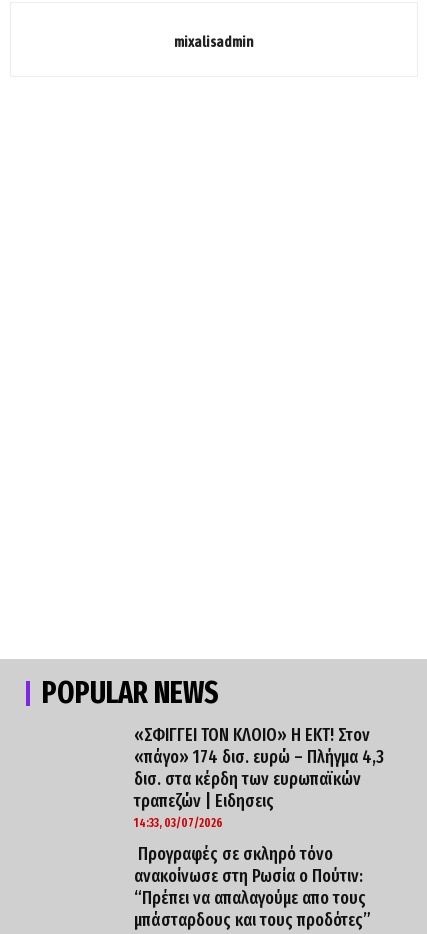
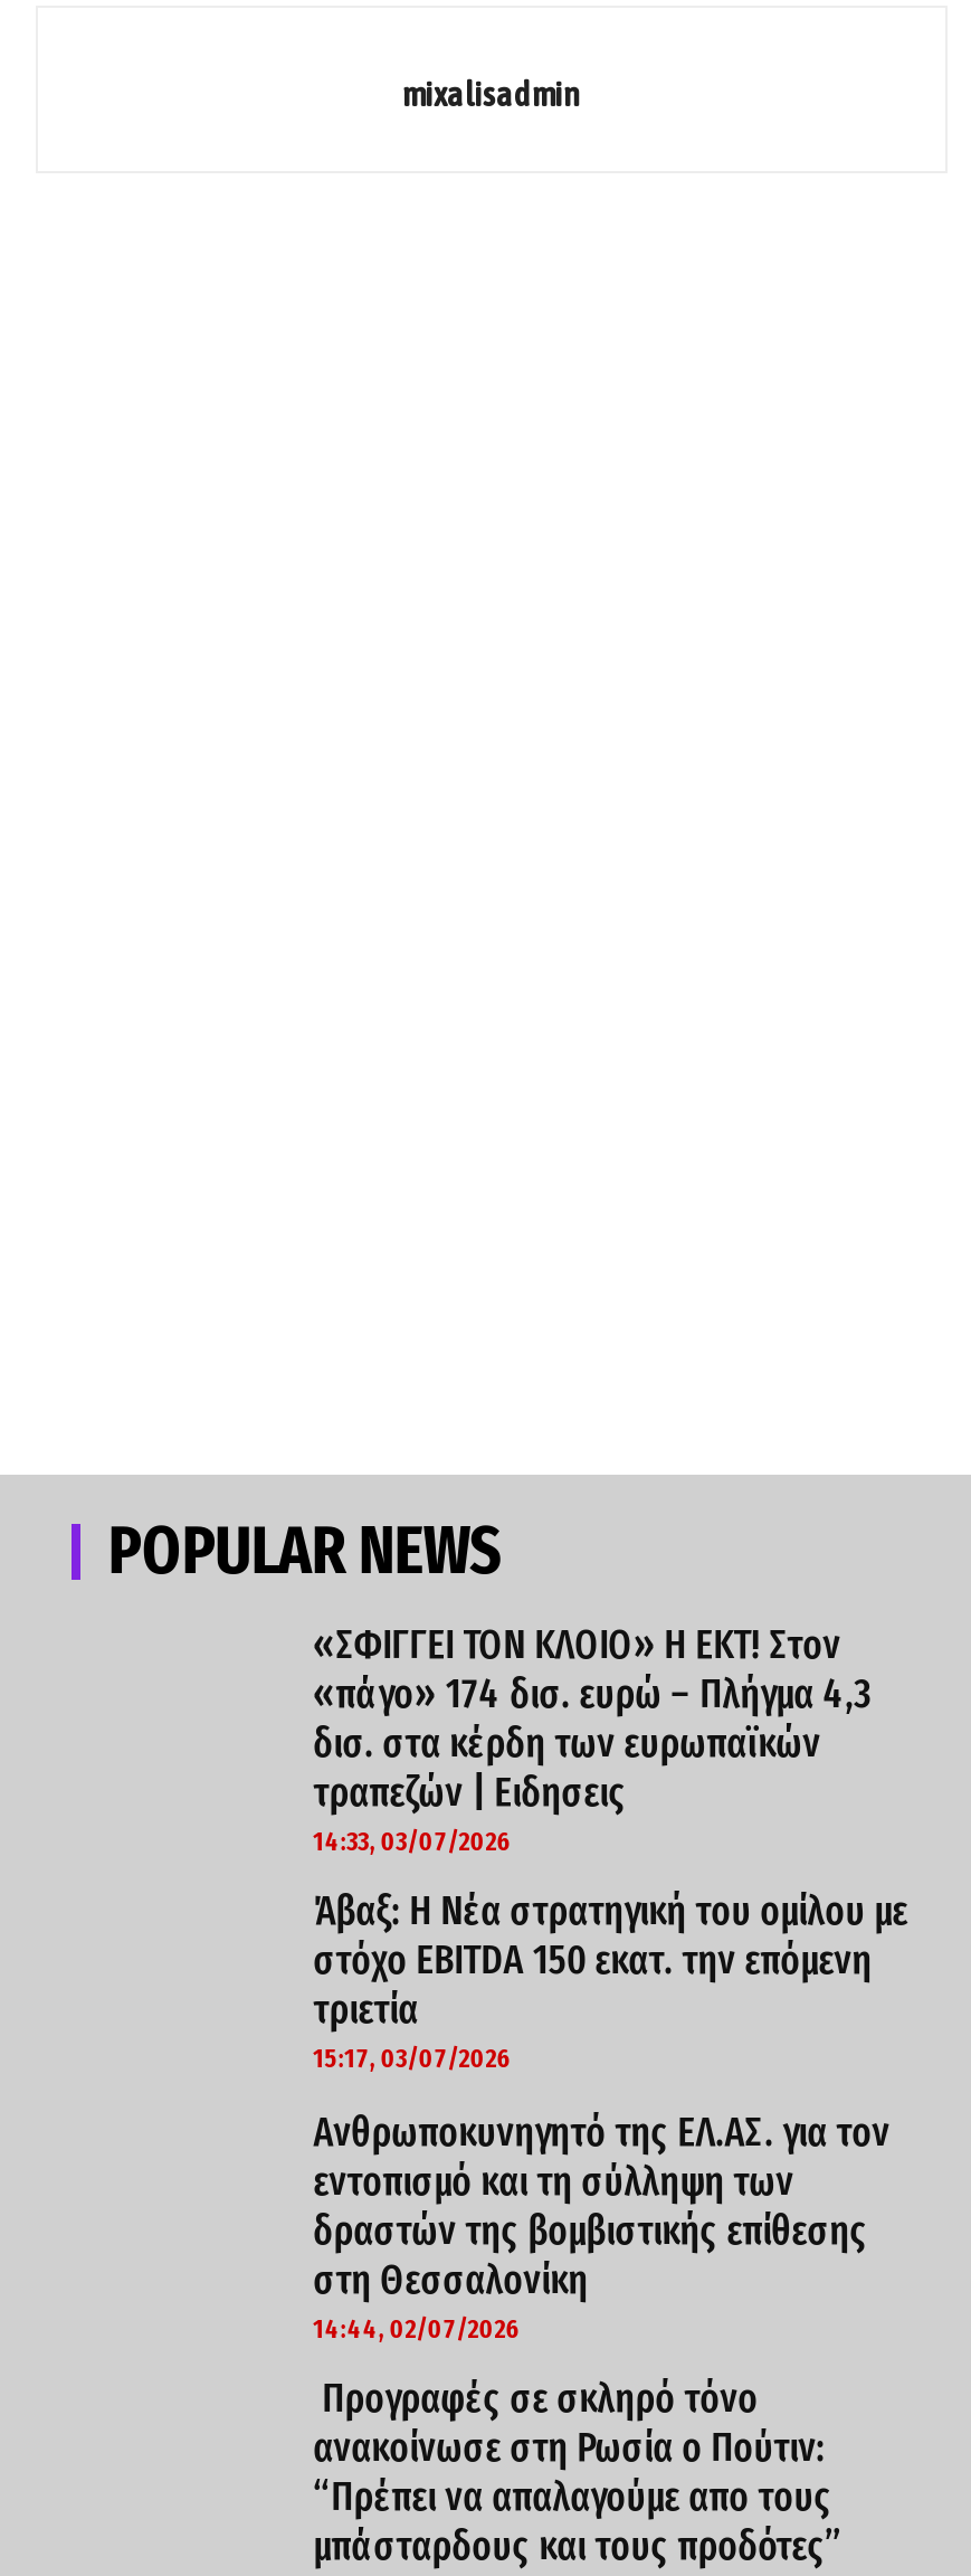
none -> [313,1886,908,2343] Άβαξ: H Νέα στρατηγική του ομίλου με | στόχο EBITDA 150 εκατ. την επόμενη | τριετία | 15:17, 03/07/2026 | Ανθρωποκυνηγητό της ΕΛ.ΑΣ. για τον | εντοπισμό και τη σύλληψη των | δραστών της βομβιστικής επίθεσης | στη Θεσσαλονίκη | 14:44, 02/07/2026

